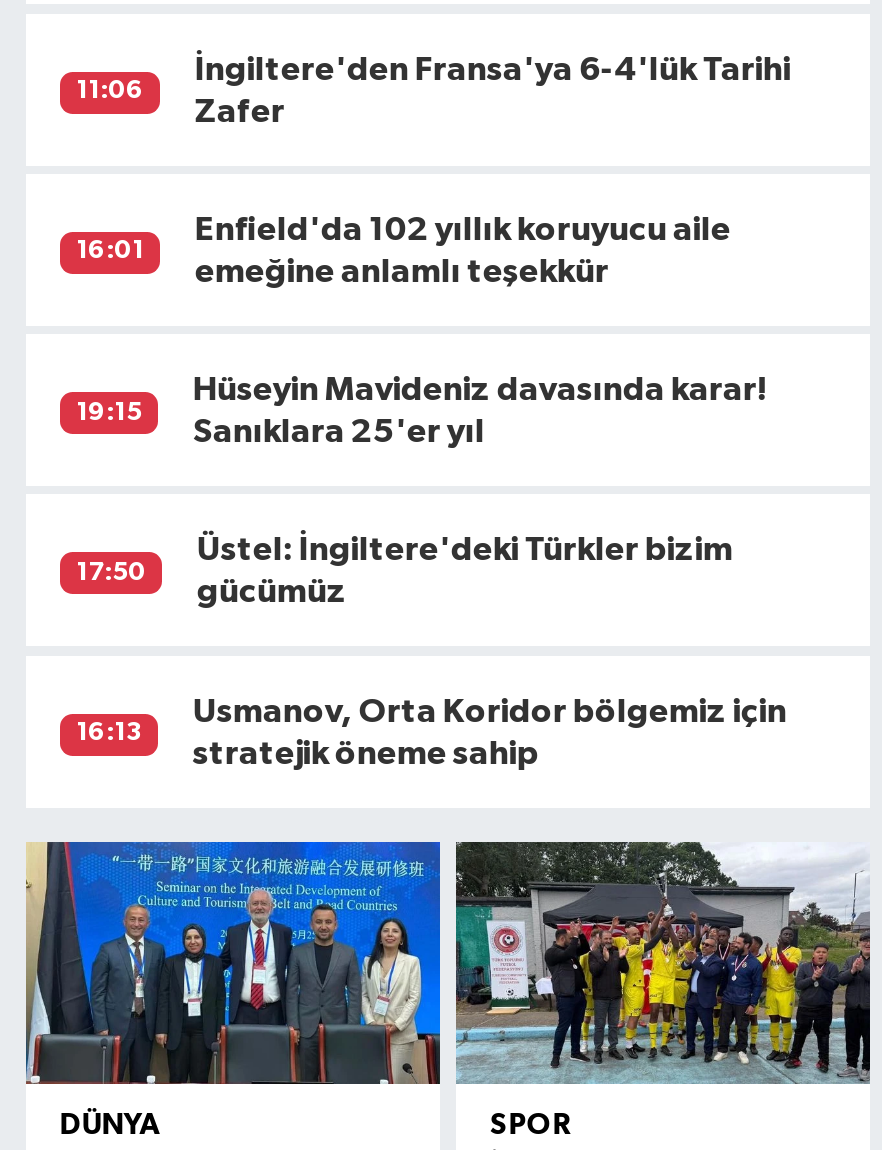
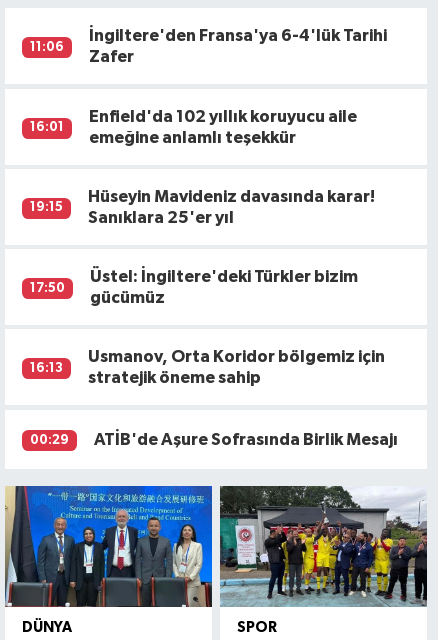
none -> [30,431,398,448] 00:29 | ATİB'de Aşure Sofrasında Birlik Mesajı

